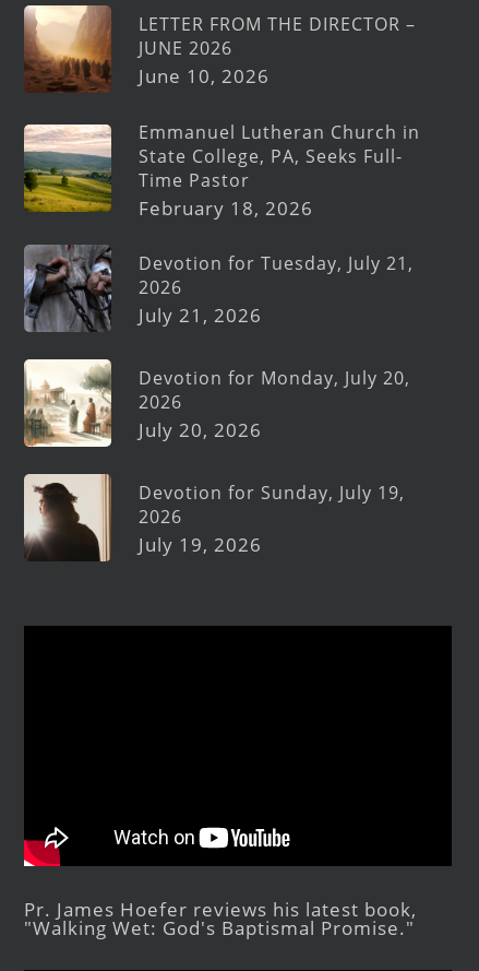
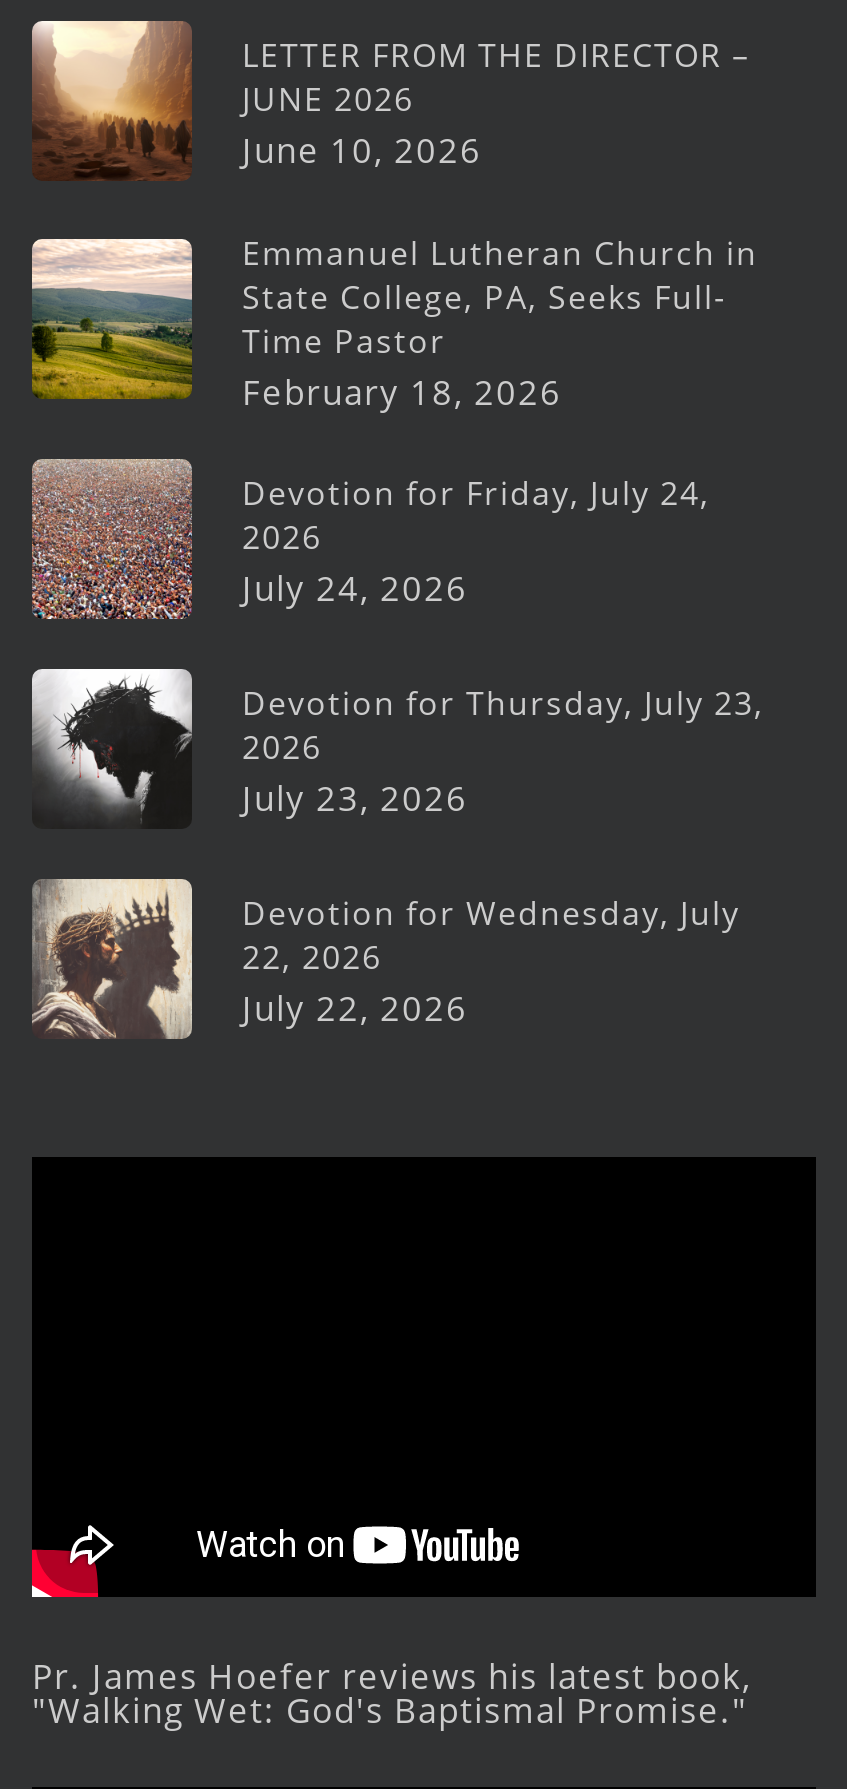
[24,245,414,332] [image] | Devotion for Tuesday, July 21, -> [32,457,710,619] [image] | Devotion for Friday, July 24,
[139,303,262,328] July 21, 2026 -> [242,566,468,612] July 24, 2026
[23,362,410,448] [image] | Devotion for Monday, July 20, -> [32,671,764,829] [image] | Devotion for Thursday, July 23,
[139,418,262,443] July 20, 2026 -> [242,776,468,822] July 23, 2026
[23,474,405,561] [image] | Devotion for Sunday, July 19, | 2026 | July 19, 2026 -> [32,879,740,1041] [image] | Devotion for Wednesday, July | 22, 2026 | July 22, 2026

